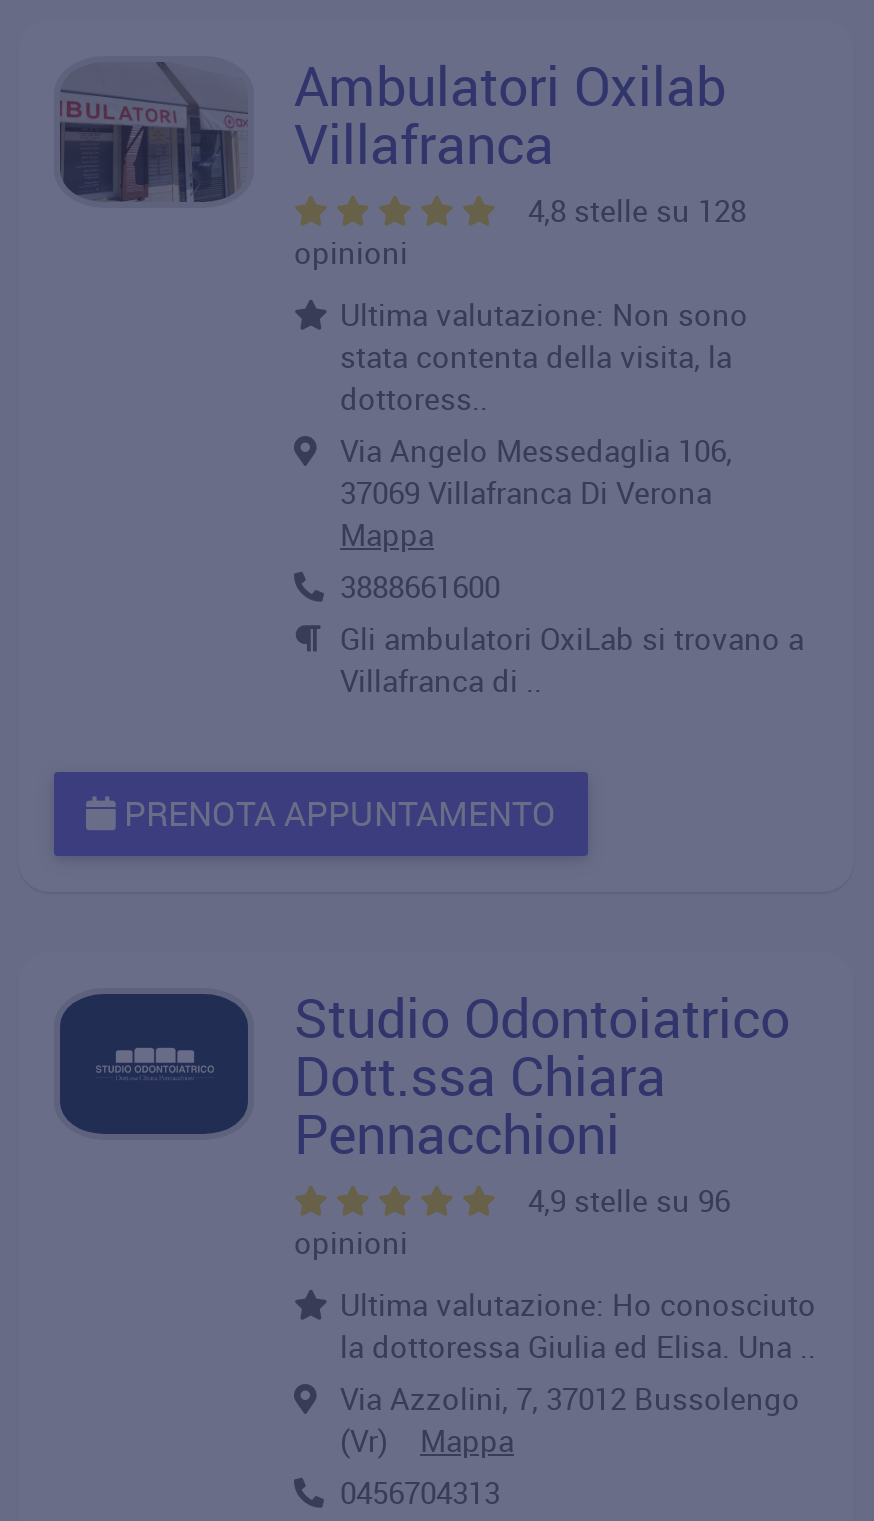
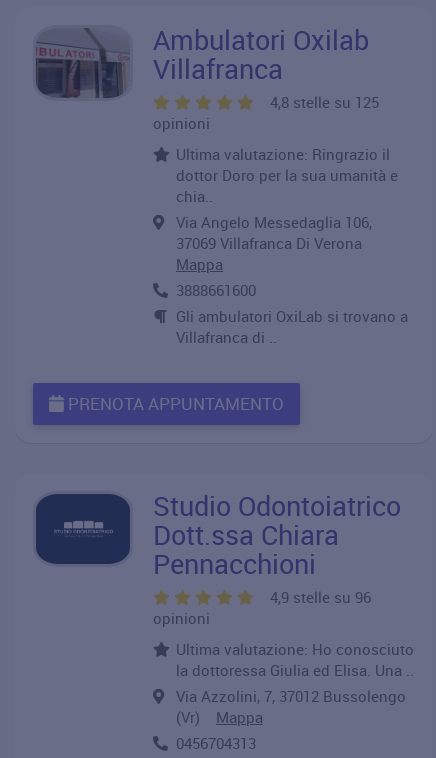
[528,190,746,230] 4,8 stelle su 128 -> [270,92,379,112] 4,8 stelle su 125
[340,294,748,418] Ultima valutazione: Non sono | stata contenta della visita, la | dottoress.. -> [176,144,398,206] Ultima valutazione: Ringrazio il | dottor Doro per la sua umanità e | chia..

